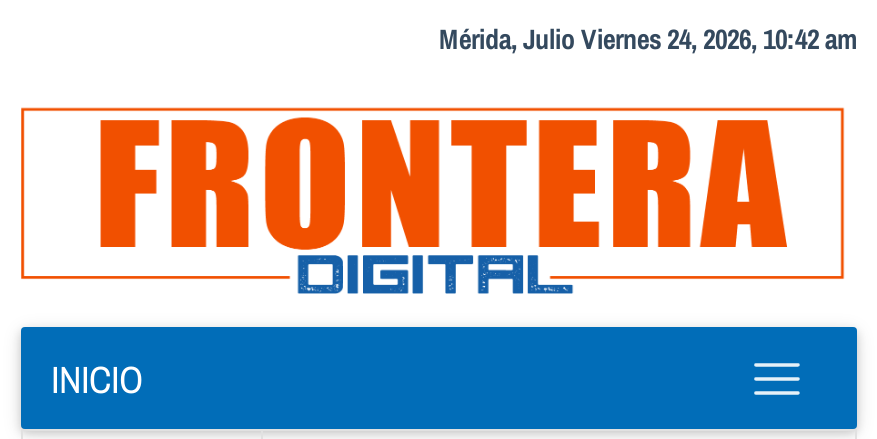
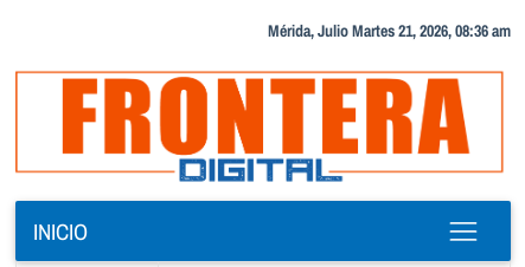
[439,23,857,55] Mérida, Julio Viernes 24, 2026, 10:42 am -> [268,21,511,40] Mérida, Julio Martes 21, 2026, 08:36 am

